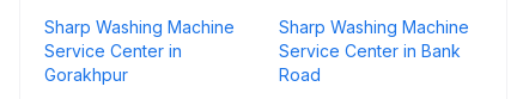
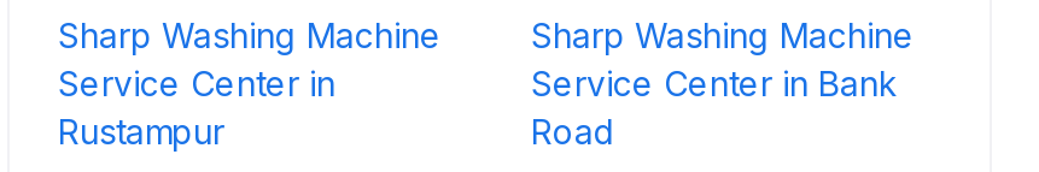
[44,64,128,85] Gorakhpur -> [58,111,224,152] Rustampur

